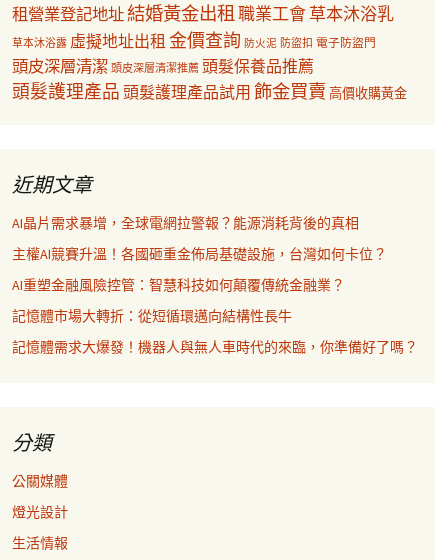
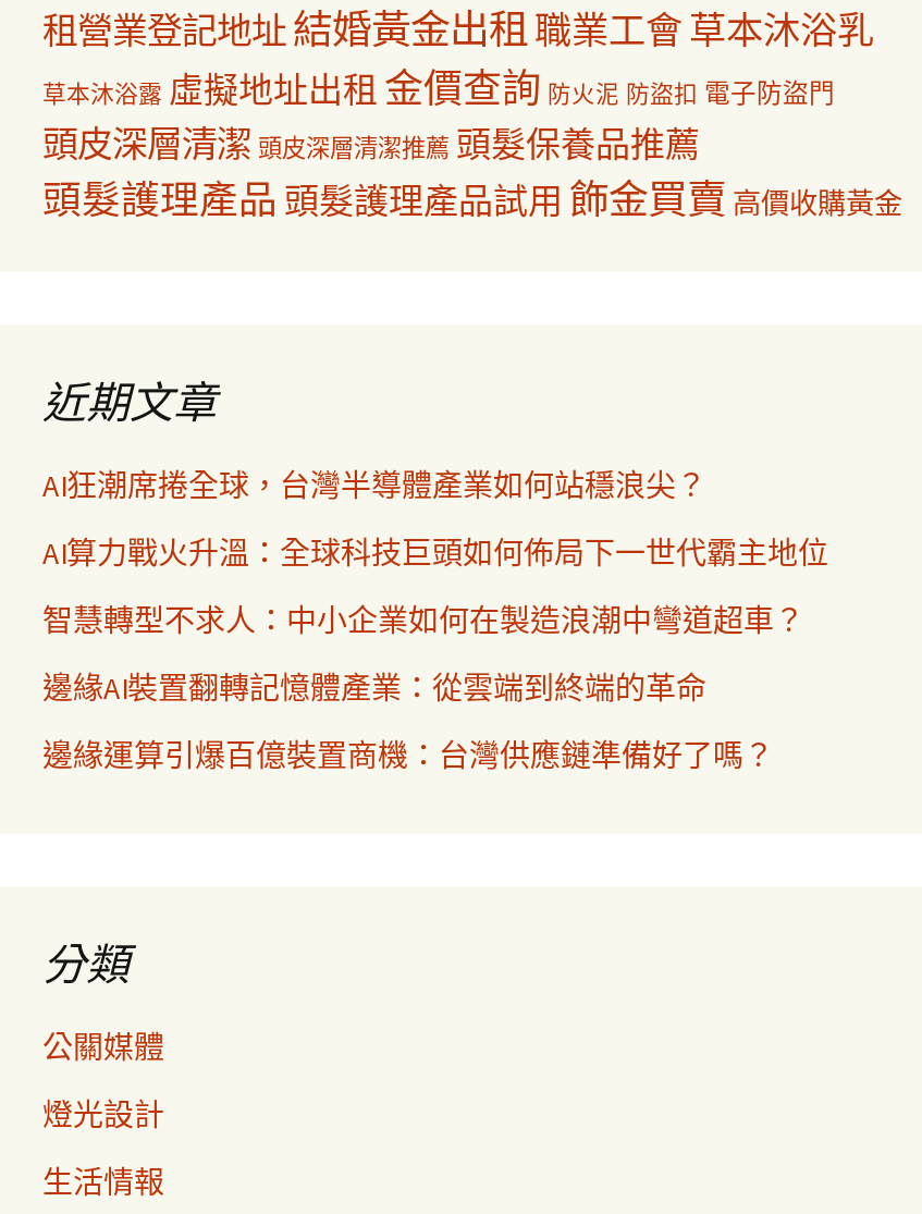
[12,214,359,232] AI晶片需求暴增，全球電網拉警報？能源消耗背後的真相 -> [42,466,706,505] AI狂潮席捲全球，台灣半導體產業如何站穩浪尖？
[12,245,387,263] 主權AI競賽升溫！各國砸重金佈局基礎設施，台灣如何卡位？ -> [42,534,828,573] AI算力戰火升溫：全球科技巨頭如何佈局下一世代霸主地位
[12,276,345,294] AI重塑金融風險控管：智慧科技如何顛覆傳統金融業？ -> [42,601,804,640] 智慧轉型不求人：中小企業如何在製造浪潮中彎道超車？
[12,307,292,325] 記憶體市場大轉折：從短循環邁向結構性長牛 -> [42,669,706,708] 邊緣AI裝置翻轉記憶體產業：從雲端到終端的革命
[12,338,418,356] 記憶體需求大爆發！機器人與無人車時代的來臨，你準備好了嗎？ -> [42,736,774,775] 邊緣運算引爆百億裝置商機：台灣供應鏈準備好了嗎？

